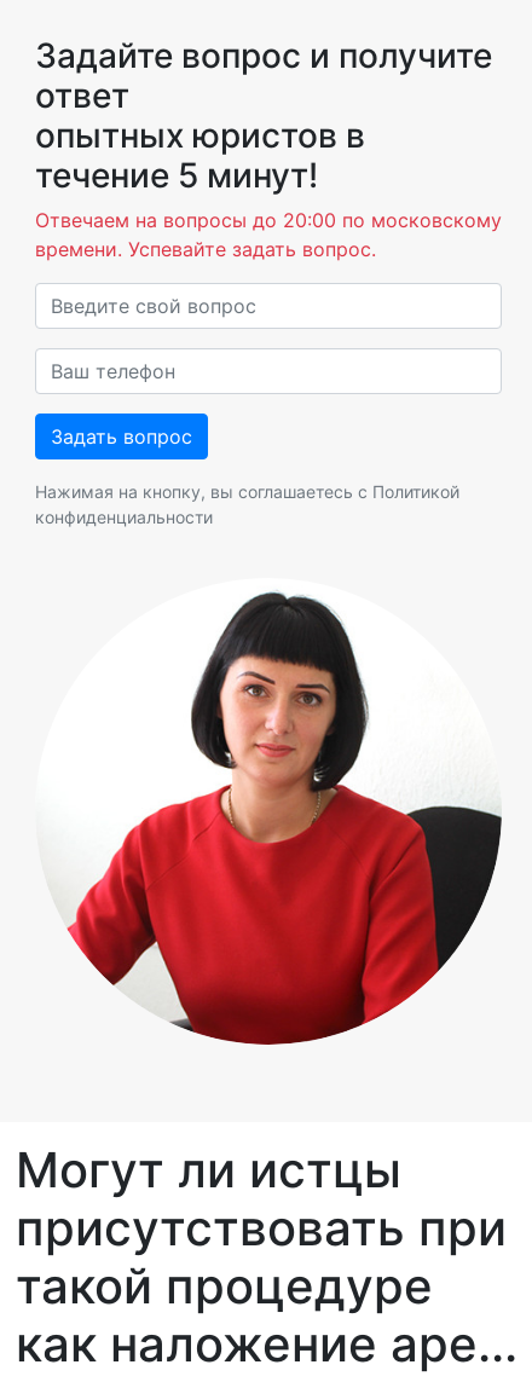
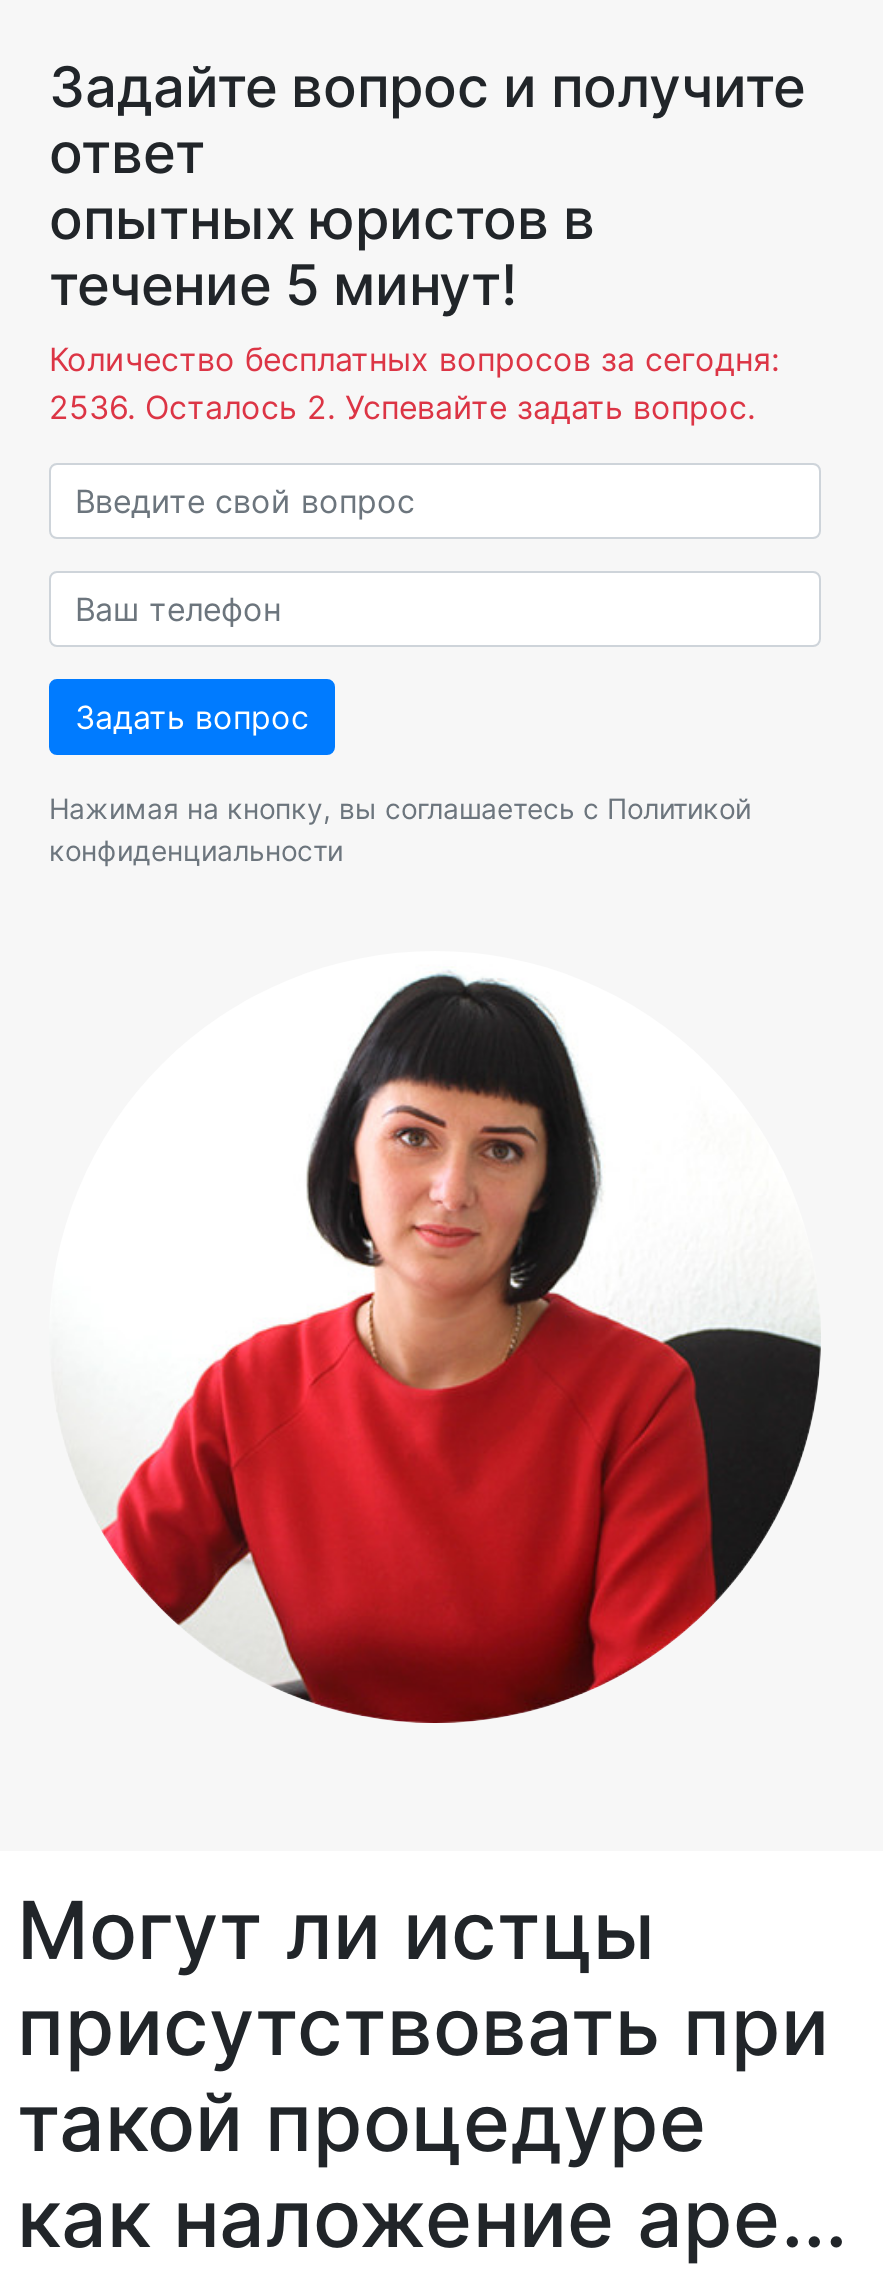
[35,208,502,261] Отвечаем на вопросы до 20:00 по московскому | времени. Успевайте задать вопрос. -> [49,339,779,427] Количество бесплатных вопросов за сегодня: | 2536. Осталось 2. Успевайте задать вопрос.

